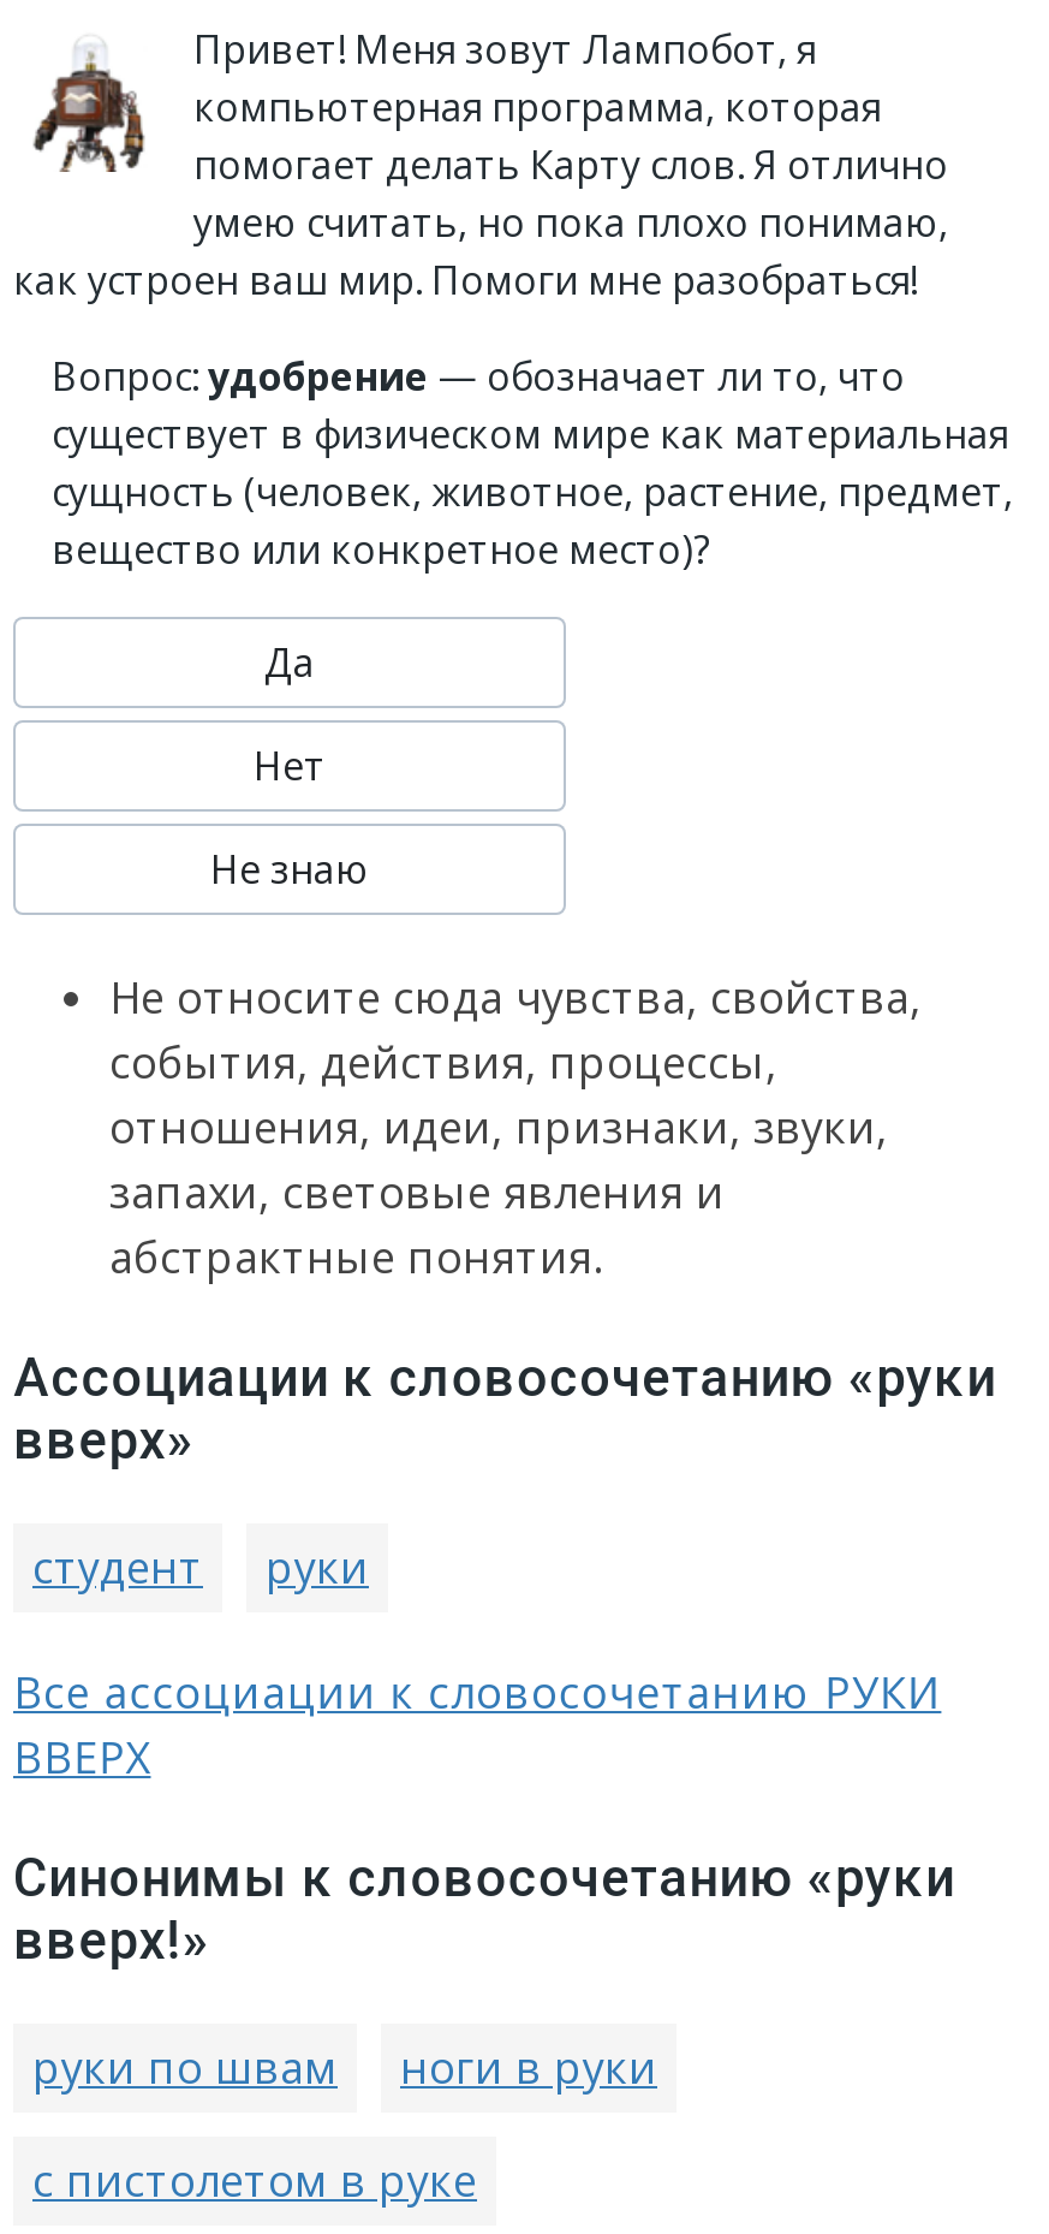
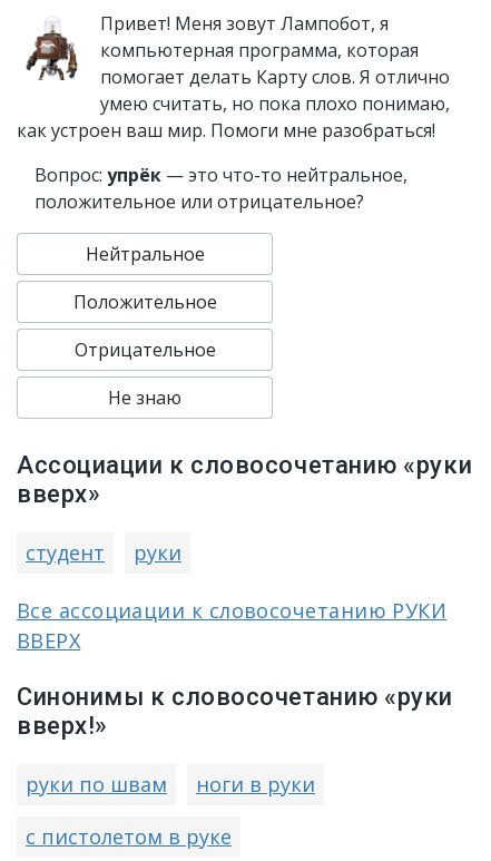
[52,350,1013,792] Вопрос: удобрение — обозначает ли то, что | существует в физическом мире как материальная | сущность (человек, животное, растение, предмет, | вещество или конкретное место)? | Да | Нет -> [35,163,407,362] Вопрос: упрёк — это что-то нейтральное, | положительное или отрицательное? | Нейтральное | Положительное | Отрицательное
[109,968,922,1285] Не относите сюда чувства, свойства, | события, действия, процессы, | отношения, идеи, признаки, звуки, | запахи, световые явления и | абстрактные понятия. -> none

